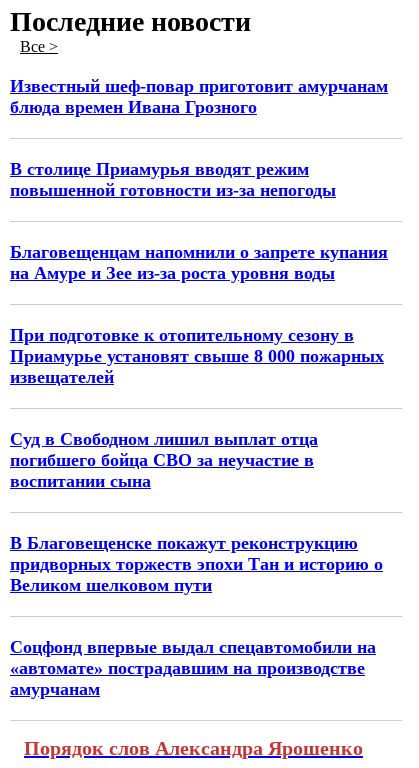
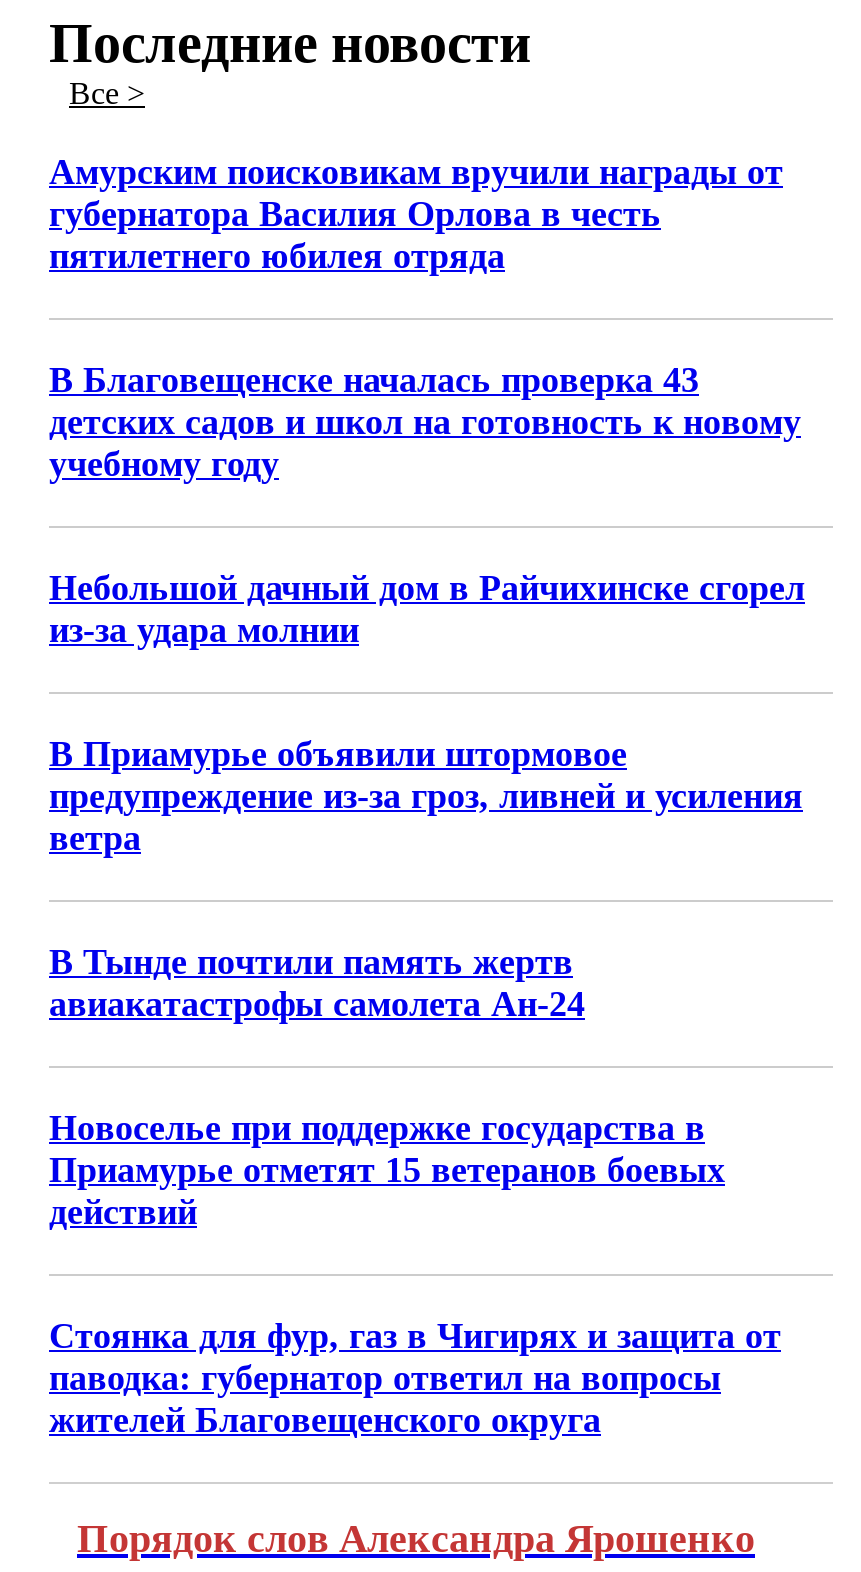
[10,76,388,117] Известный шеф-повар приготовит амурчанам | блюда времен Ивана Грозного -> [49,153,783,277] Амурским поисковикам вручили награды от | губернатора Василия Орлова в честь | пятилетнего юбилея отряда
[10,159,336,200] В столице Приамурья вводят режим | повышенной готовности из-за непогоды -> [49,361,801,485] В Благовещенске началась проверка 43 | детских садов и школ на готовность к новому | учебному году
[10,242,388,283] Благовещенцам напомнили о запрете купания | на Амуре и Зее из-за роста уровня воды -> [49,569,805,651] Небольшой дачный дом в Райчихинске сгорел | из-за удара молнии
[10,325,384,387] При подготовке к отопительному сезону в | Приамурье установят свыше 8 000 пожарных | извещателей -> [49,735,803,859] В Приамурье объявили штормовое | предупреждение из-за гроз, ливней и усиления | ветра
[10,429,318,491] Суд в Свободном лишил выплат отца | погибшего бойца СВО за неучастие в | воспитании сына -> [49,943,585,1025] В Тынде почтили память жертв | авиакатастрофы самолета Ан-24
[10,533,383,595] В Благовещенске покажут реконструкцию | придворных торжеств эпохи Тан и историю о | Великом шелковом пути -> [49,1109,725,1233] Новоселье при поддержке государства в | Приамурье отметят 15 ветеранов боевых | действий
[10,637,376,699] Соцфонд впервые выдал спецавтомобили на | «автомате» пострадавшим на производстве | амурчанам -> [49,1317,781,1441] Стоянка для фур, газ в Чигирях и защита от | паводка: губернатор ответил на вопросы | жителей Благовещенского округа

